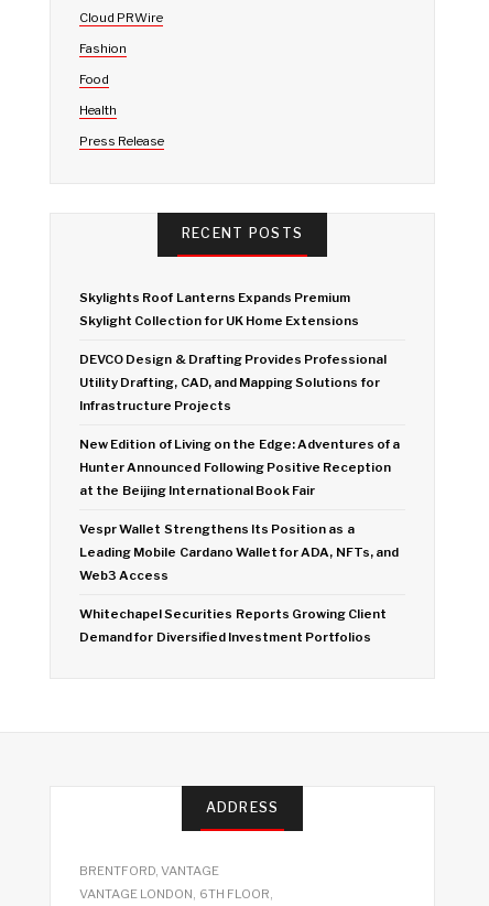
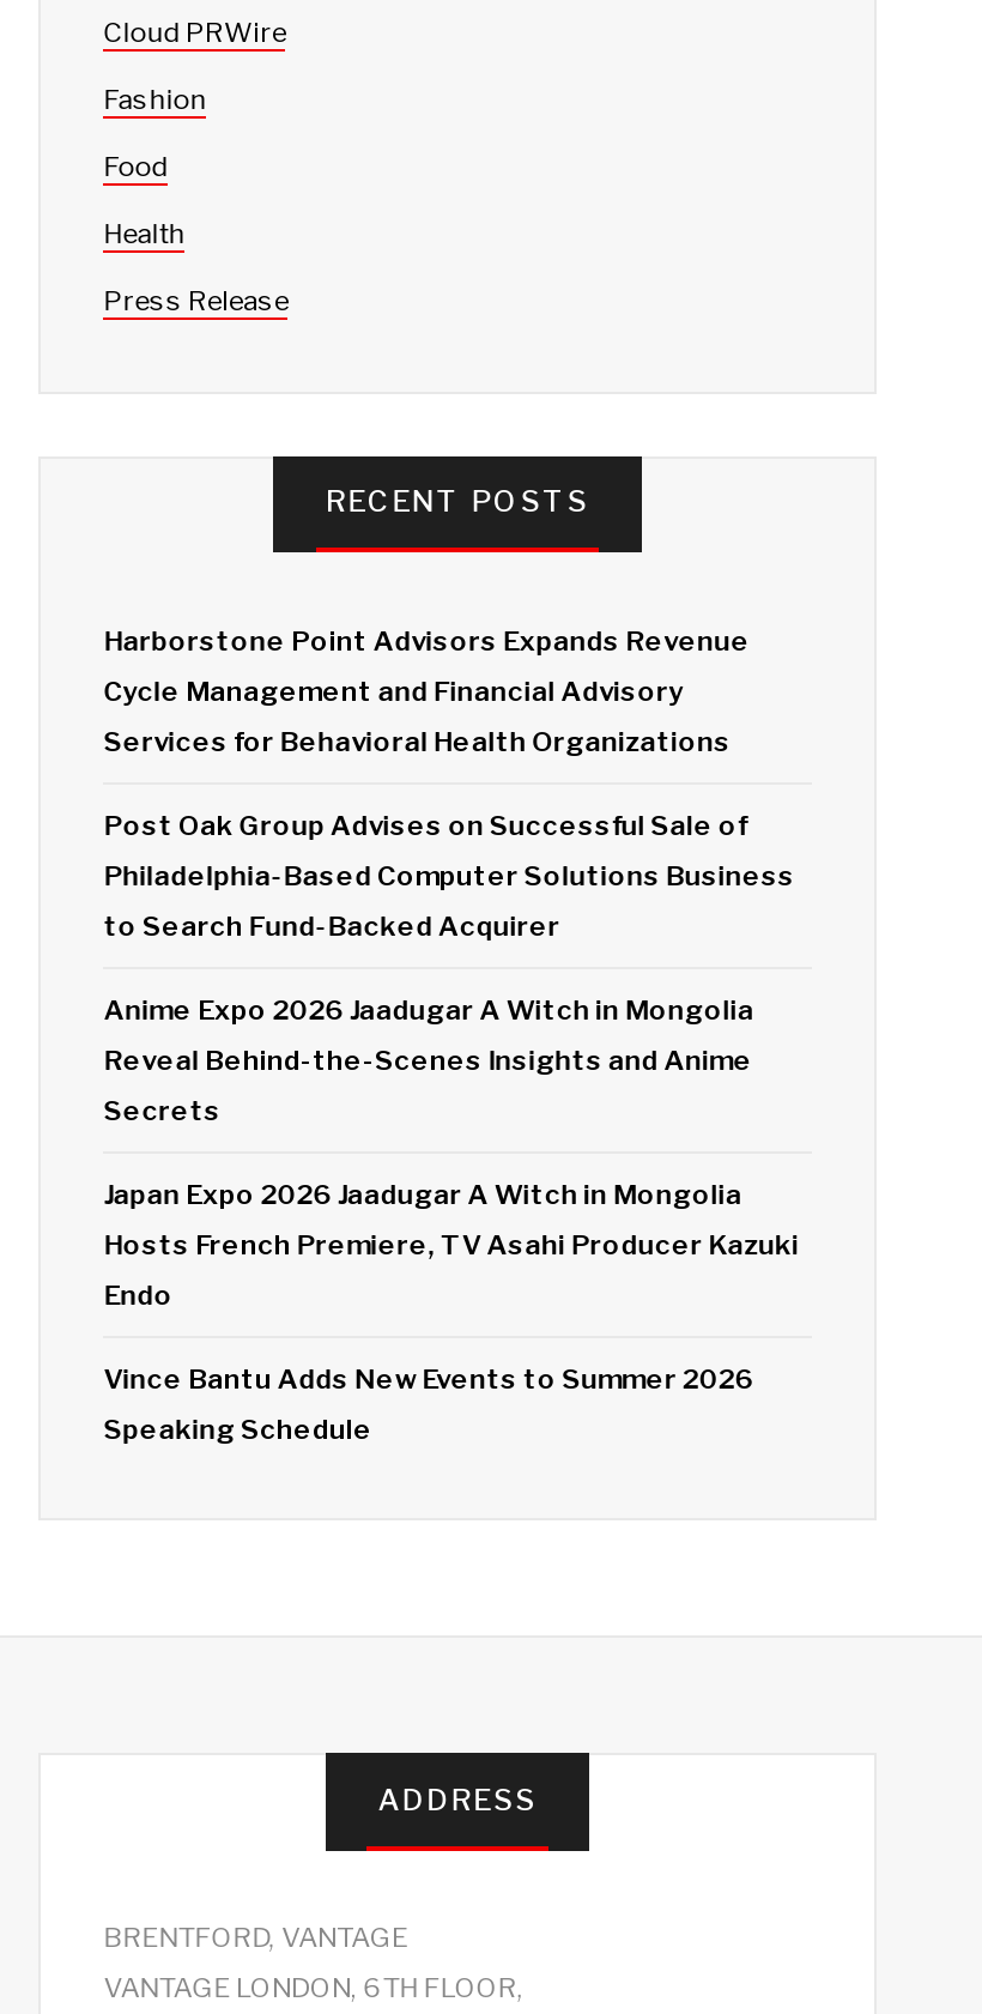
[80,289,400,645] Skylights Roof Lanterns Expands Premium | Skylight Collection for UK Home Extensions | DEVCO Design & Drafting Provides Professional | Utility Drafting, CAD, and Mapping Solutions for | Infrastructure Projects | New Edition of Living on the Edge: Adventures of a | Hunter Announced Following Positive Reception | at the Beijing International Book Fair | Vespr Wallet Strengthens Its Position as a | Leading Mobile Cardano Wallet for ADA, NFTs, and | Web3 Access | Whitechapel Securities Reports Growing Client | Demand for Diversified Investment Portfolios -> [103,623,799,1446] Harborstone Point Advisors Expands Revenue | Cycle Management and Financial Advisory | Services for Behavioral Health Organizations | Post Oak Group Advises on Successful Sale of | Philadelphia-Based Computer Solutions Business | to Search Fund-Backed Acquirer | Anime Expo 2026 Jaadugar A Witch in Mongolia | Reveal Behind-the-Scenes Insights and Anime | Secrets | Japan Expo 2026 Jaadugar A Witch in Mongolia | Hosts French Premiere, TV Asahi Producer Kazuki | Endo | Vince Bantu Adds New Events to Summer 2026 | Speaking Schedule

